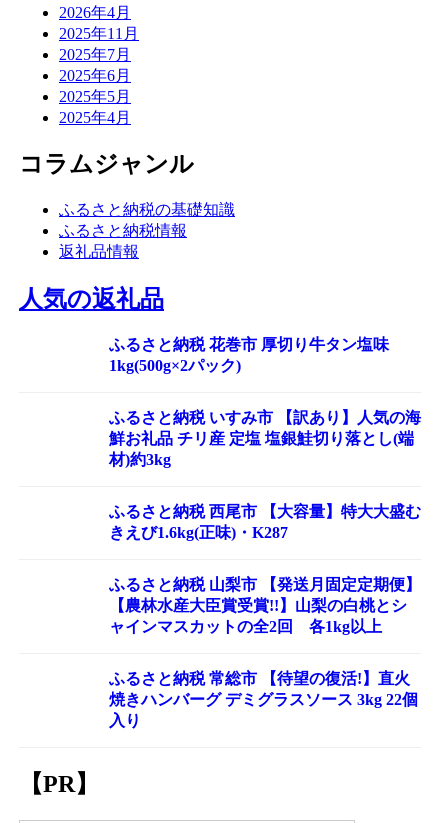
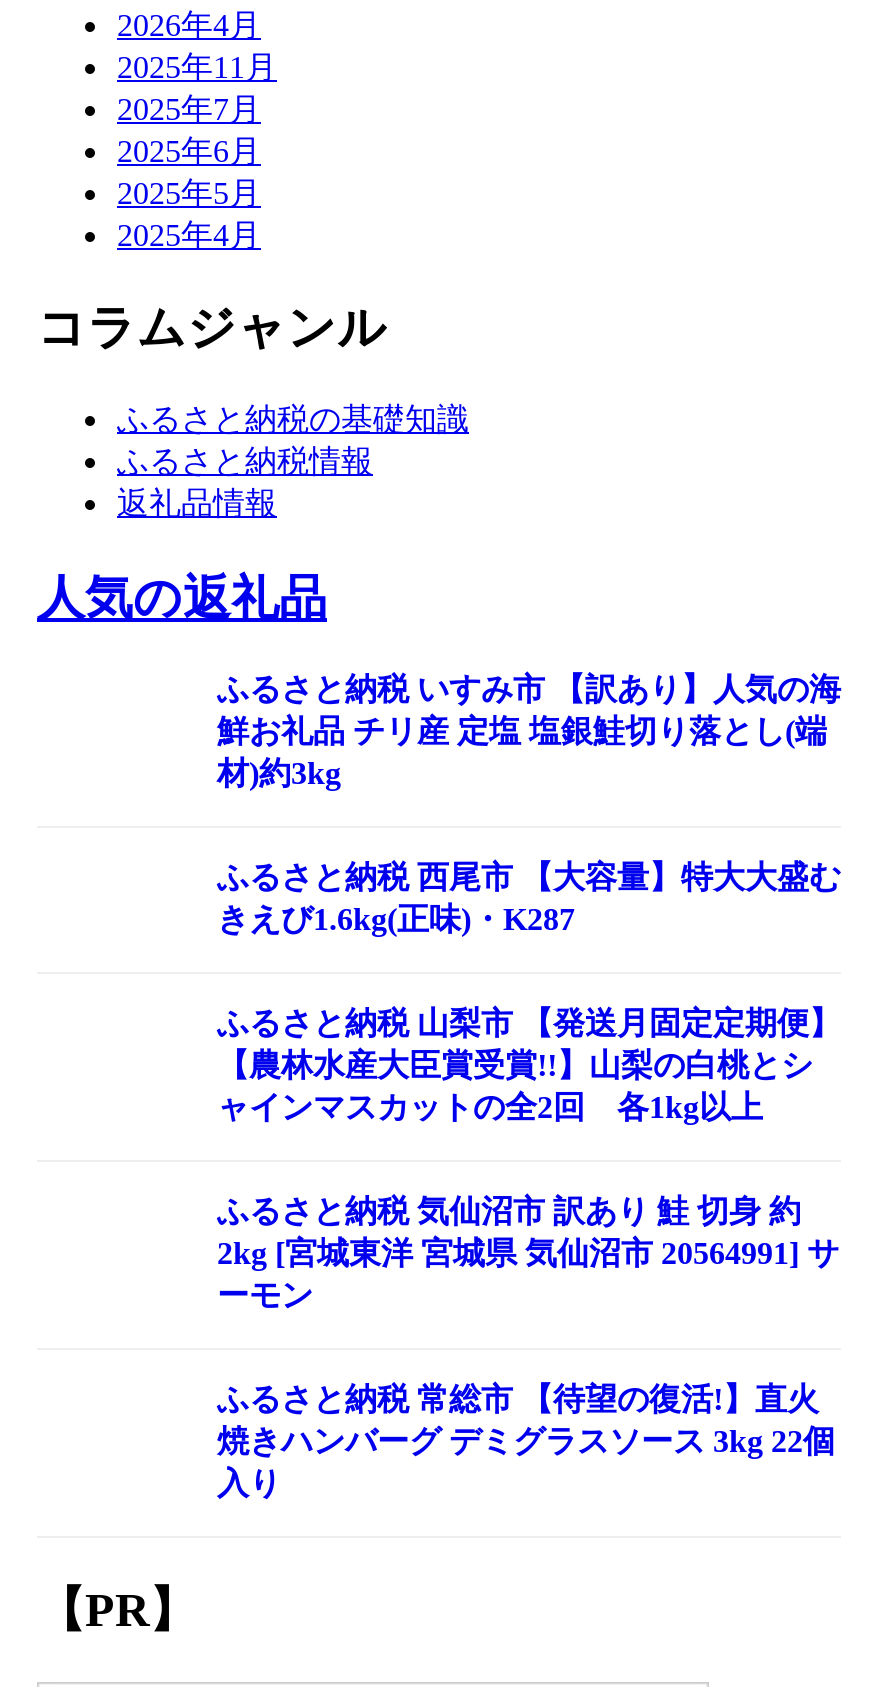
[109,336,405,374] ふるさと納税 花巻市 厚切り牛タン塩味 | 1kg(500g×2パック) -> none
moved [109,409,421,635] -> [217,672,841,1124]: ふるさと納税 いすみ市 【訳あり】人気の海 | 鮮お礼品 チリ産 定塩 塩銀鮭切り落とし(端 | 材)約3kg | ふるさと納税 西尾市 【大容量】特大大盛む | きえび1.6kg(正味)・K287 | ふるさと納税 山梨市 【発送月固定定期便】 | 【農林水産大臣賞受賞!!】山梨の白桃とシ | ャインマスカットの全2回 各1kg以上
none -> [217,1194,839,1312] ふるさと納税 気仙沼市 訳あり 鮭 切身 約 | 2kg [宮城東洋 宮城県 気仙沼市 20564991] サ | ーモン

